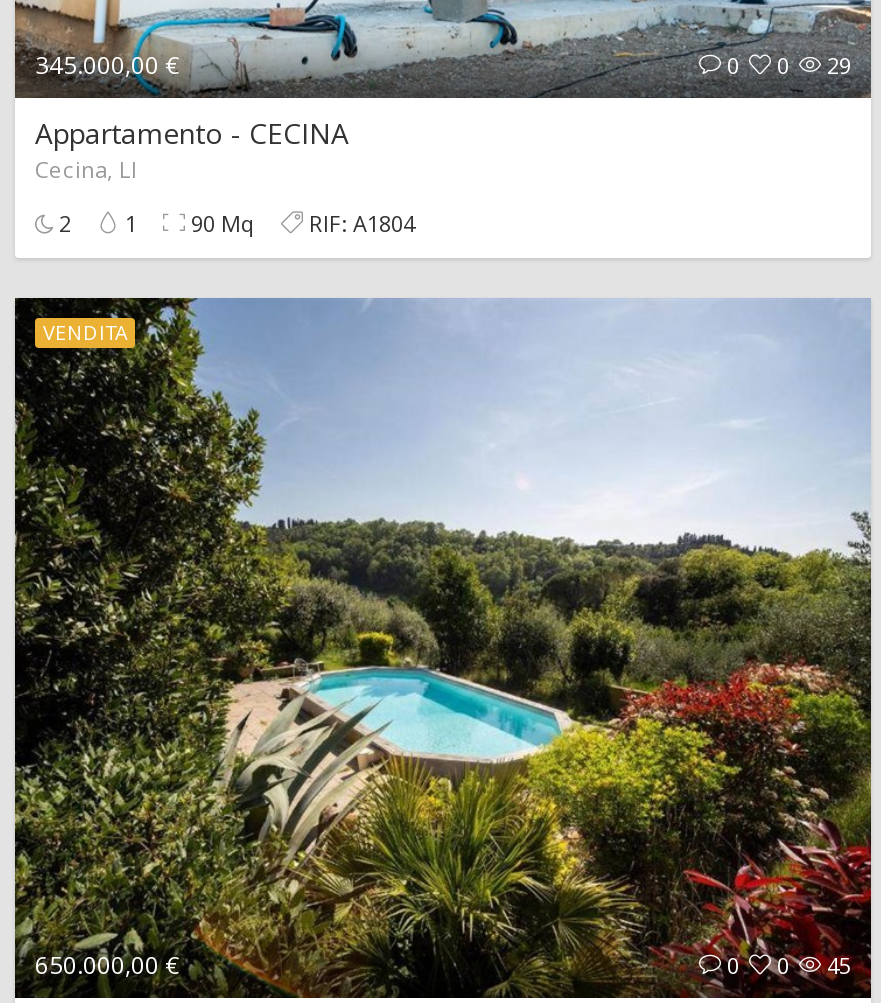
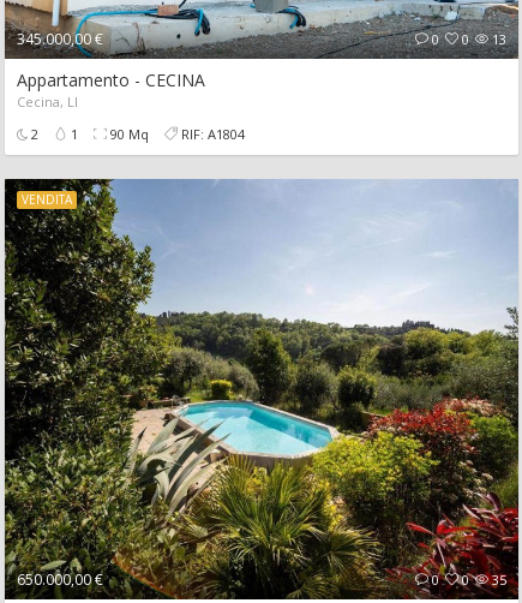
[721,50,851,80] 0 0 29 -> [428,30,506,48] 0 0 13
[821,950,851,980] 45 -> [488,571,506,589] 35

